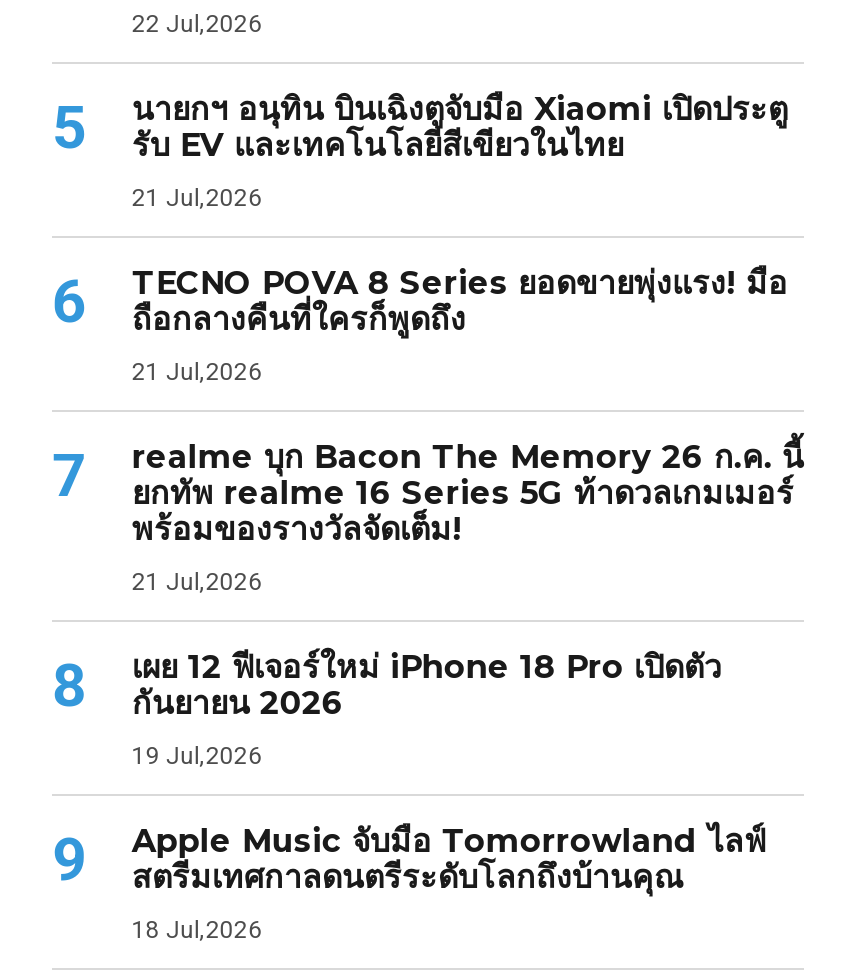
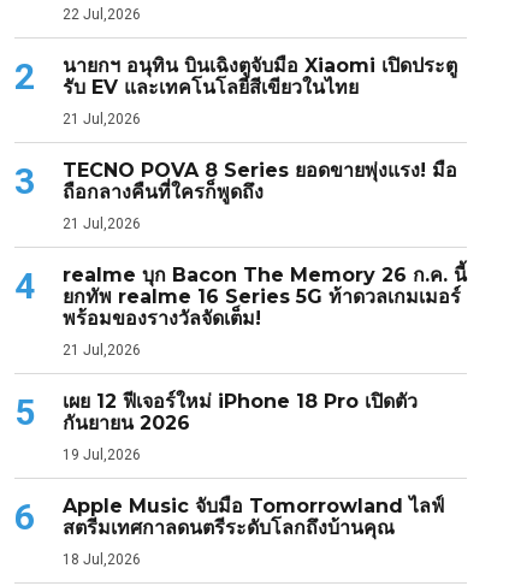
[52,92,86,162] 5 -> [14,55,35,97] 2
[52,264,788,338] 6 TECNO POVA 8 Series ยอดขายพุ่งแรง! มือ ถือกลางคืนที่ใครก็พูดถึง -> [14,159,457,203] 3 TECNO POVA 8 Series ยอดขายพุ่งแรง! มือ ถือกลางคืนที่ใครก็พูดถึง
[52,438,804,512] 7 realme บุก Bacon The Memory 26 ก.ค. นี้ ยกทัพ realme 16 Series 5G ท้าดวลเกมเมอร์ -> [14,264,467,308] 4 realme บุก Bacon The Memory 26 ก.ค. นี้ ยกทัพ realme 16 Series 5G ท้าดวลเกมเมอร์
[52,648,722,722] 8 เผย 12 ฟีเจอร์ใหม่ iPhone 18 Pro เปิดตัว กันยายน 2026 -> [14,390,417,434] 5 เผย 12 ฟีเจอร์ใหม่ iPhone 18 Pro เปิดตัว กันยายน 2026
[52,822,766,896] 9 Apple Music จับมือ Tomorrowland ไลฟ์ สตรีมเทศกาลดนตรีระดับโลกถึงบ้านคุณ -> [14,495,444,539] 6 Apple Music จับมือ Tomorrowland ไลฟ์ สตรีมเทศกาลดนตรีระดับโลกถึงบ้านคุณ

